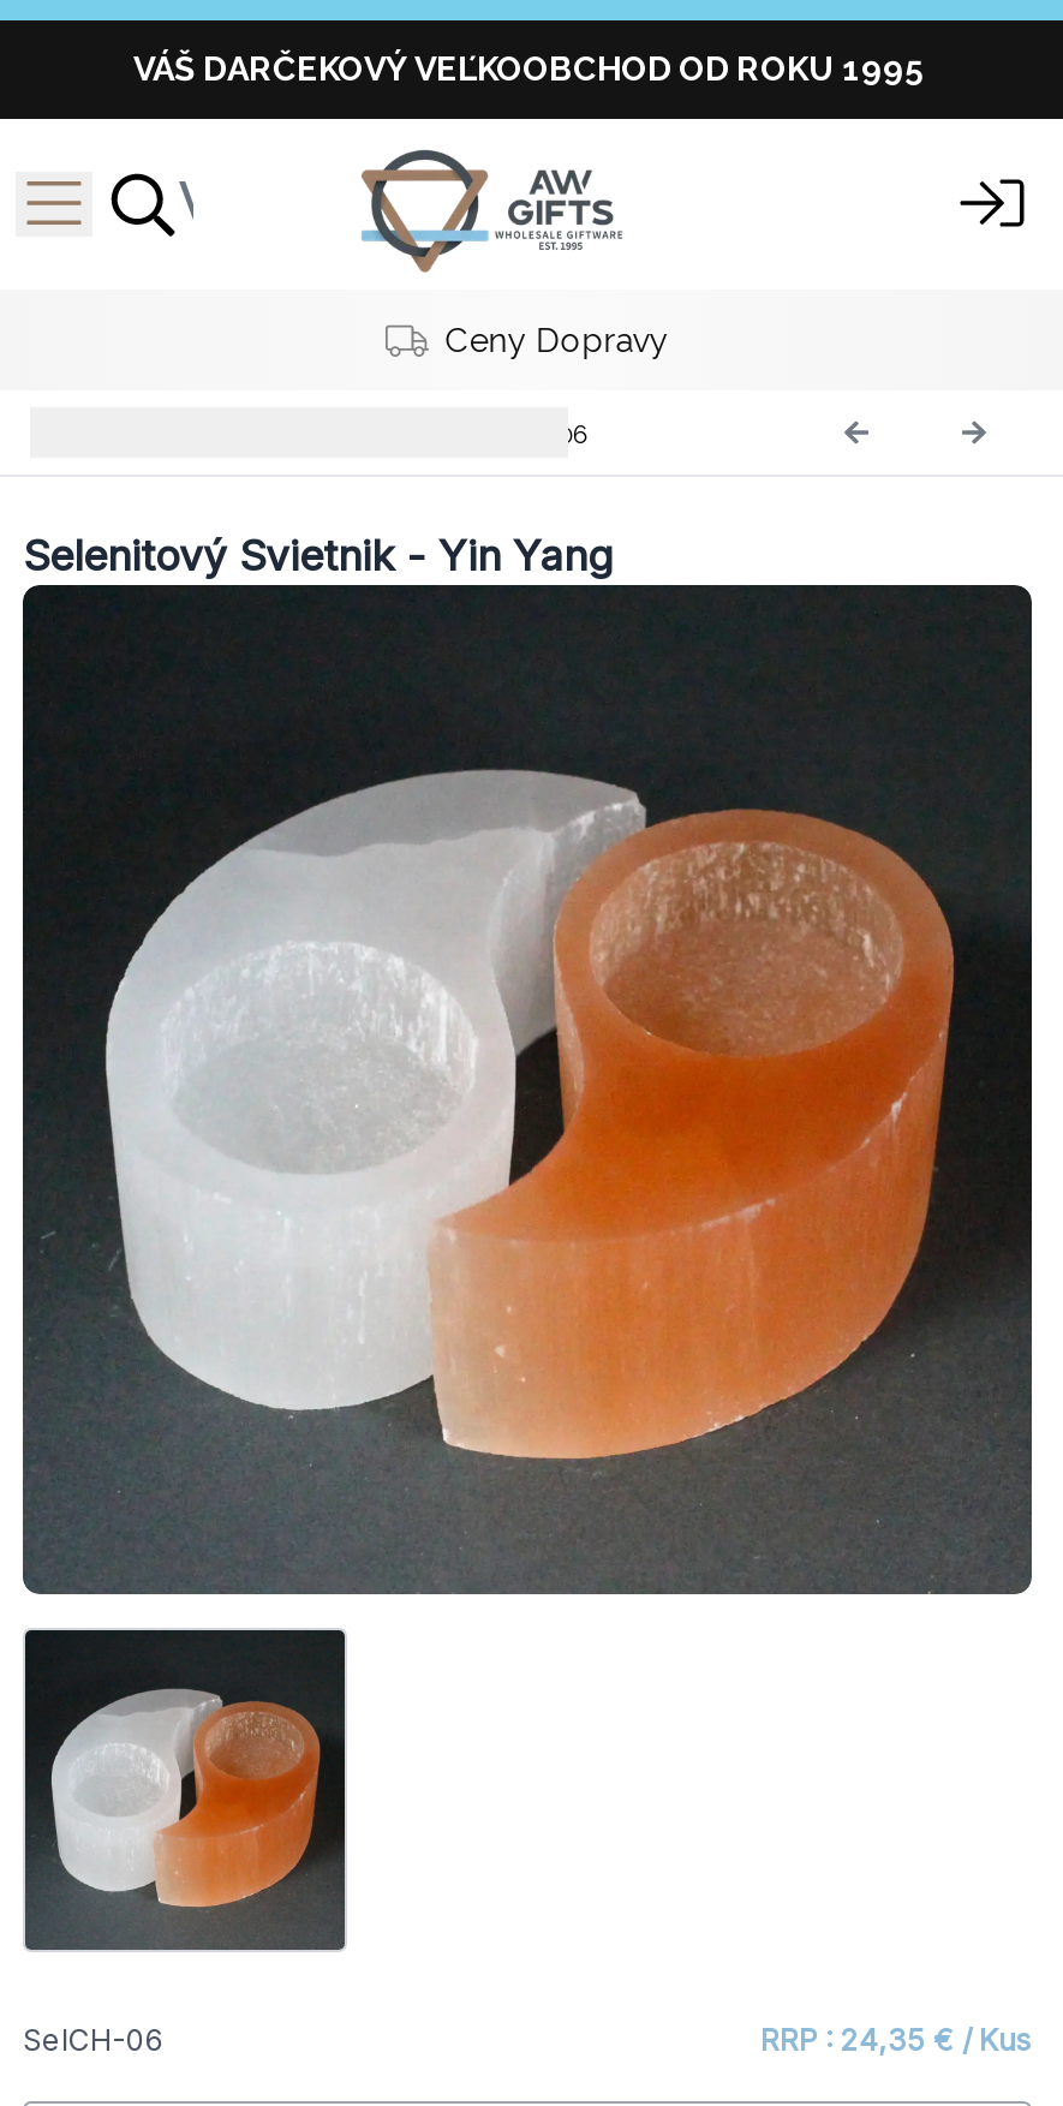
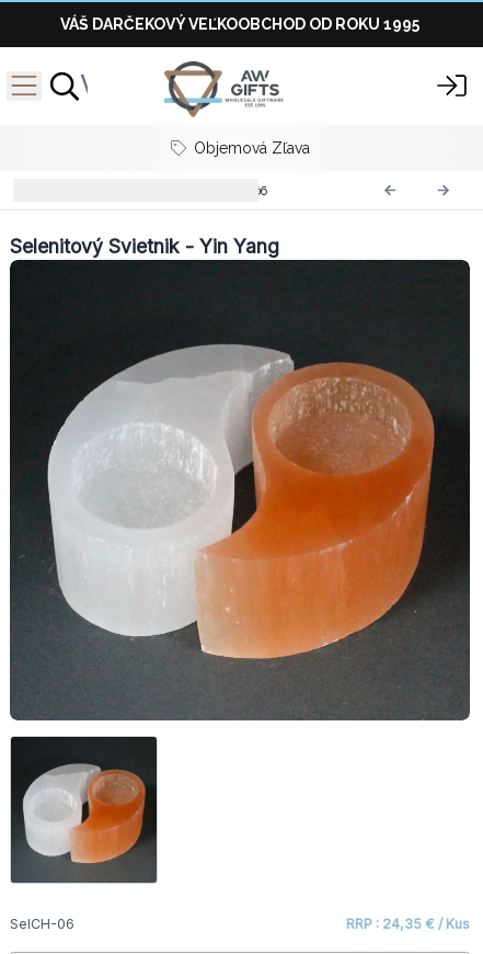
[445,321,669,359] Ceny Dopravy -> [193,139,309,157] Objemová Zľava

